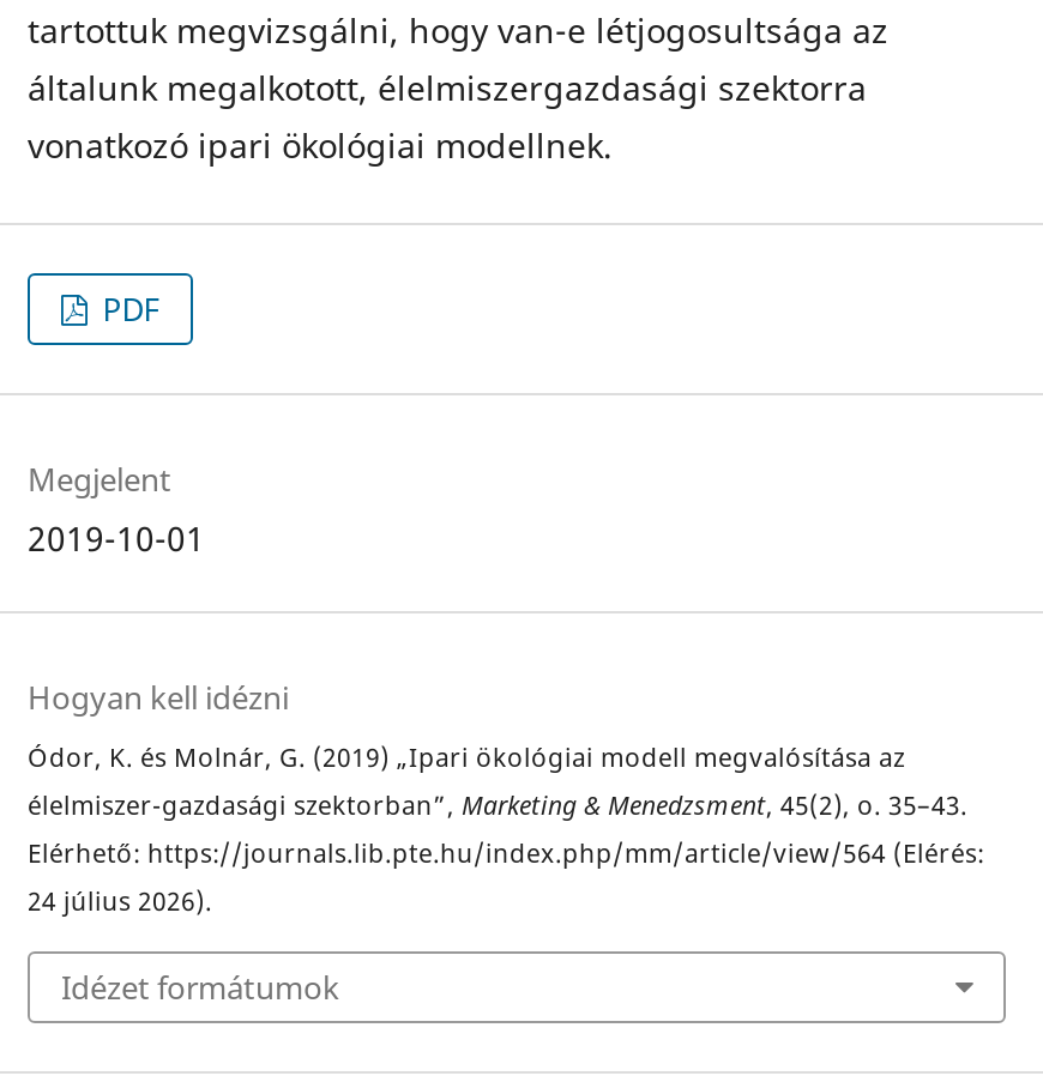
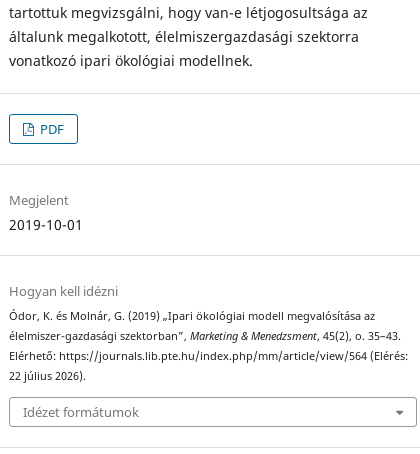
[28,885,212,918] 24 július 2026). -> [9,369,86,383] 22 július 2026).

